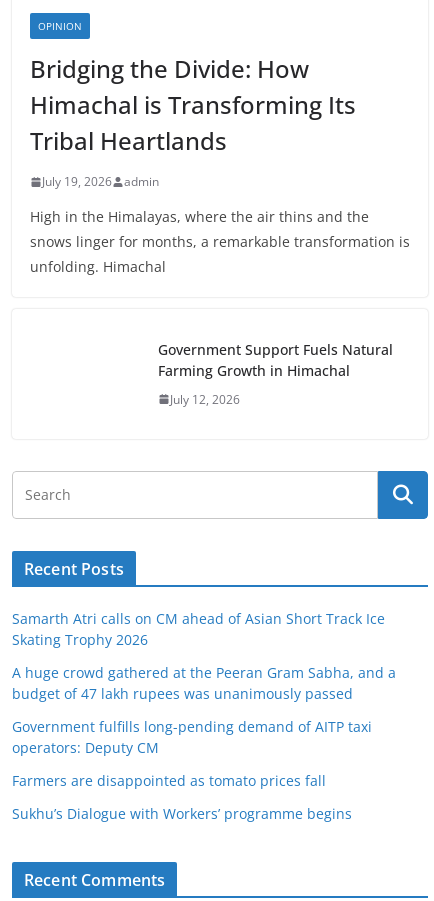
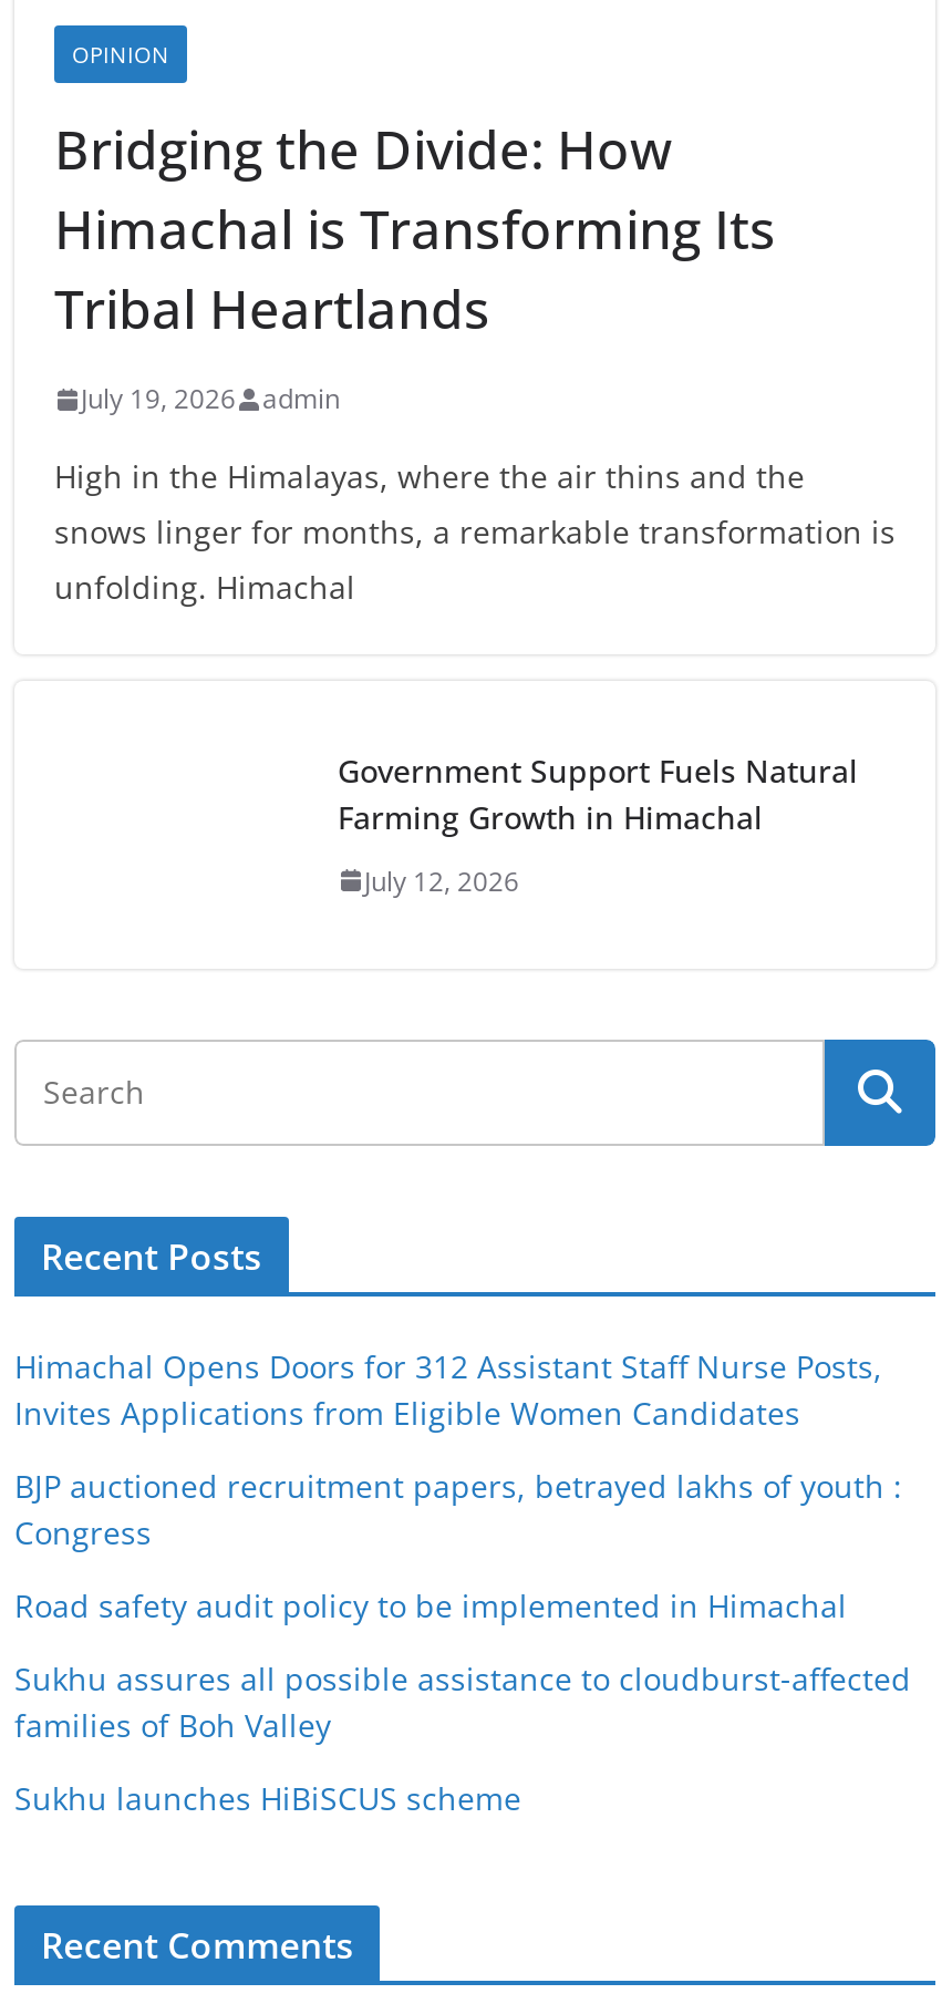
[12,609,385,649] Samarth Atri calls on CM ahead of Asian Short Track Ice | Skating Trophy 2026 -> [14,1345,882,1434] Himachal Opens Doors for 312 Assistant Staff Nurse Posts, | Invites Applications from Eligible Women Candidates
[12,663,396,703] A huge crowd gathered at the Peeran Gram Sabha, and a | budget of 47 lakh rupees was unanimously passed -> [14,1465,902,1554] BJP auctioned recruitment papers, betrayed lakhs of youth : | Congress
[12,717,372,757] Government fulfills long-pending demand of AITP taxi | operators: Deputy CM -> [14,1585,847,1627] Road safety audit policy to be implemented in Himachal
[12,771,326,790] Farmers are disappointed as tomato prices fall -> [14,1658,911,1746] Sukhu assures all possible assistance to cloudburst-affected | families of Boh Valley
[12,804,352,823] Sukhu’s Dialogue with Workers’ programme begins -> [14,1777,521,1819] Sukhu launches HiBiSCUS scheme

